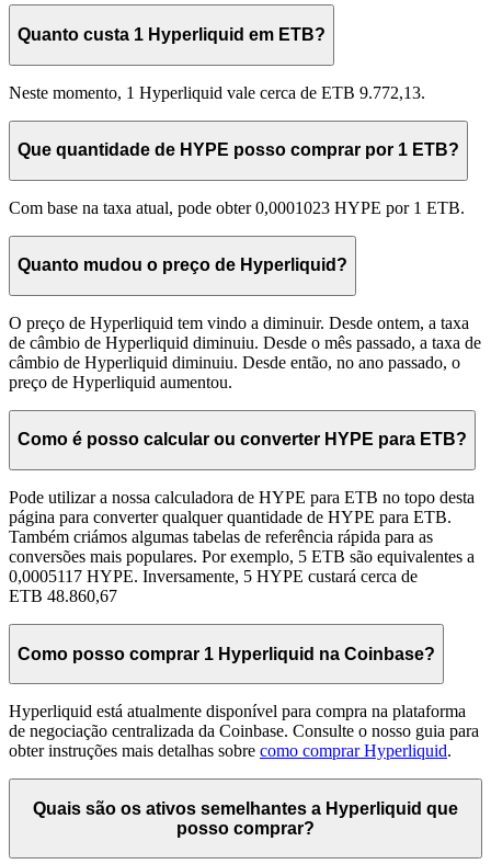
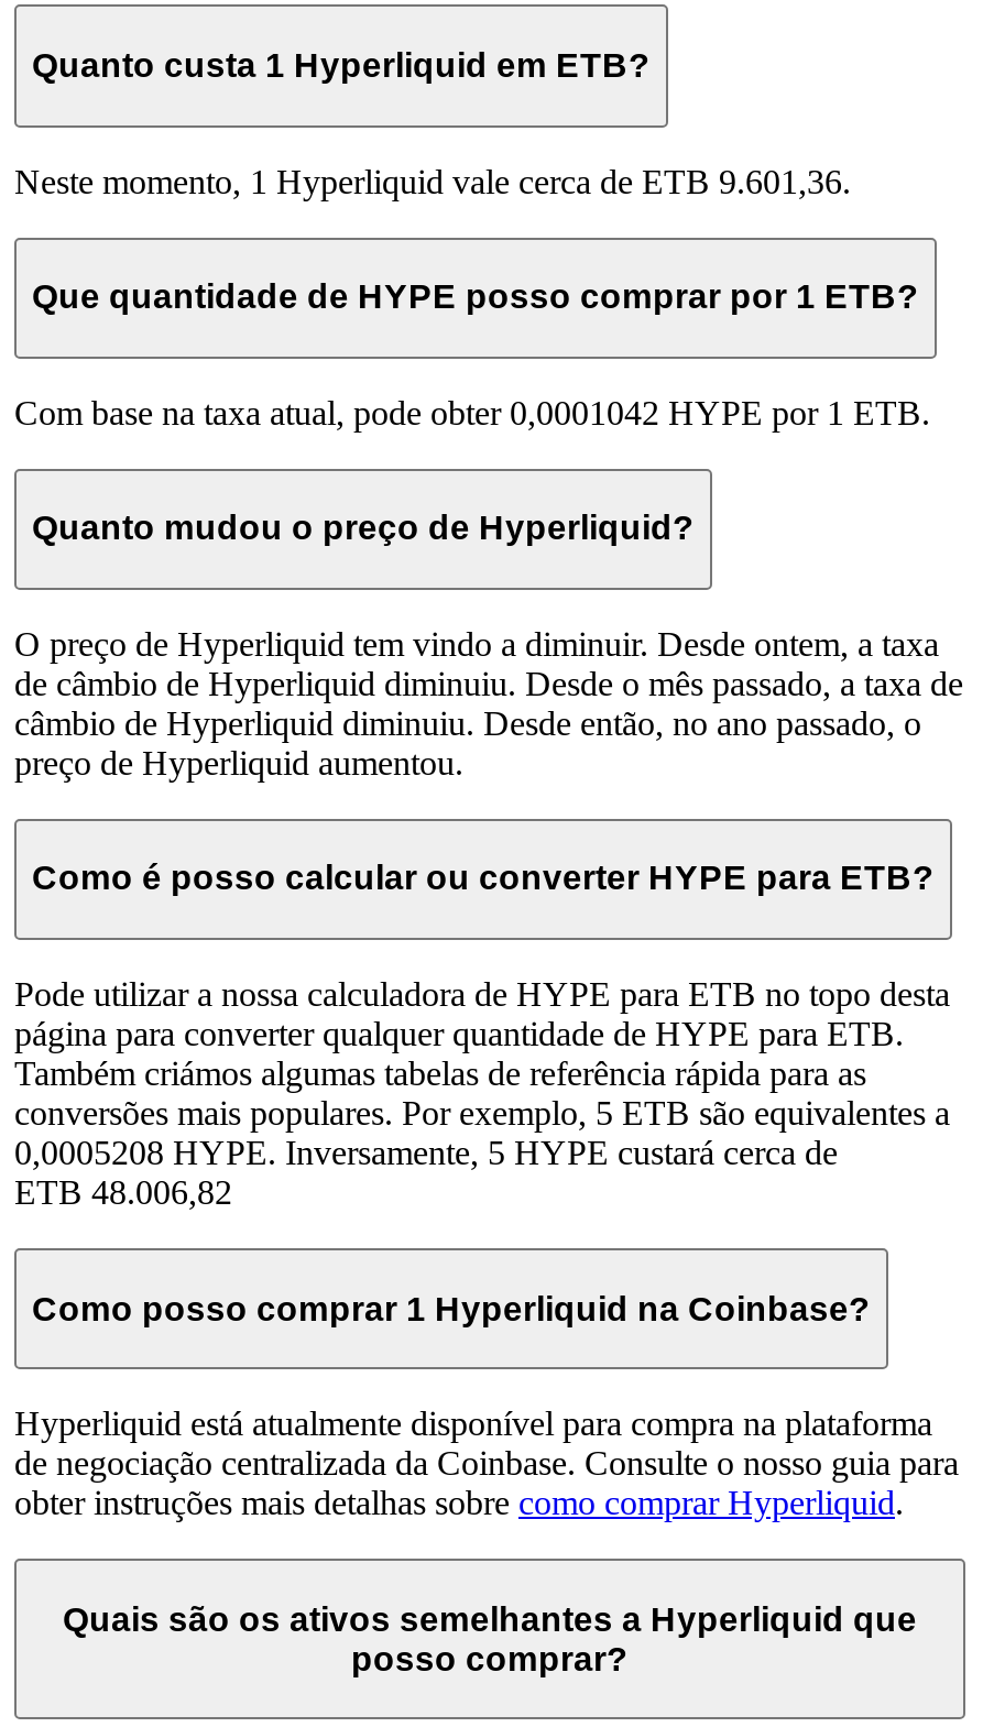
[9,83,425,101] Neste momento, 1 Hyperliquid vale cerca de ETB 9.772,13. -> [14,162,851,199] Neste momento, 1 Hyperliquid vale cerca de ETB 9.601,36.
[9,198,465,217] Com base na taxa atual, pode obter 0,0001023 HYPE por 1 ETB. -> [14,393,930,431] Com base na taxa atual, pode obter 0,0001042 HYPE por 1 ETB.
[9,567,418,586] 0,0005117 HYPE. Inversamente, 5 HYPE custará cerca de -> [14,1134,838,1171] 0,0005208 HYPE. Inversamente, 5 HYPE custará cerca de
[9,587,117,605] ETB 48.860,67 -> [14,1174,232,1211] ETB 48.006,82

